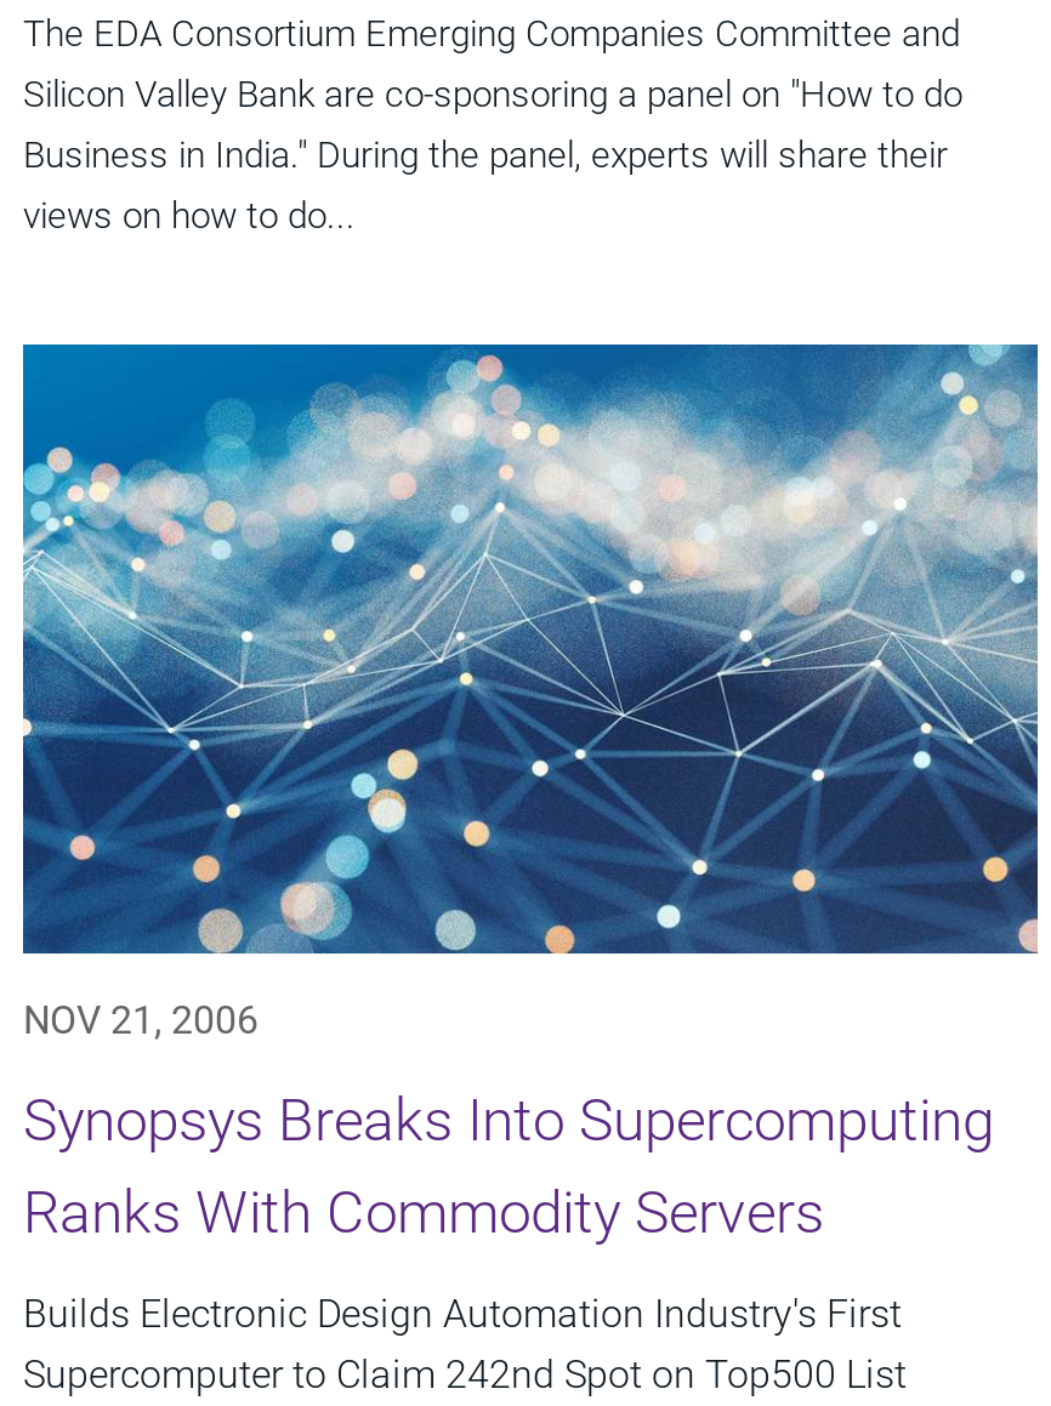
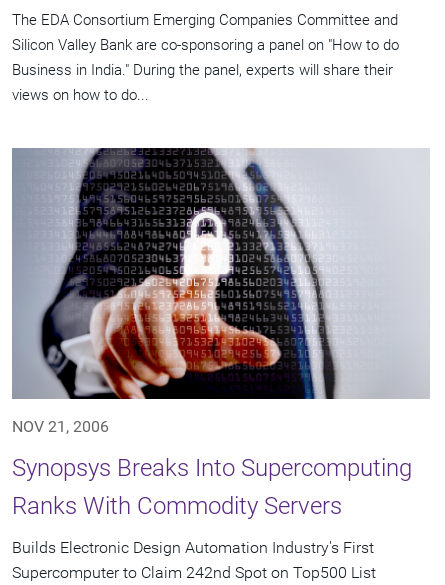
[21,341,1040,955] [image] -> [12,147,430,400] [image]

